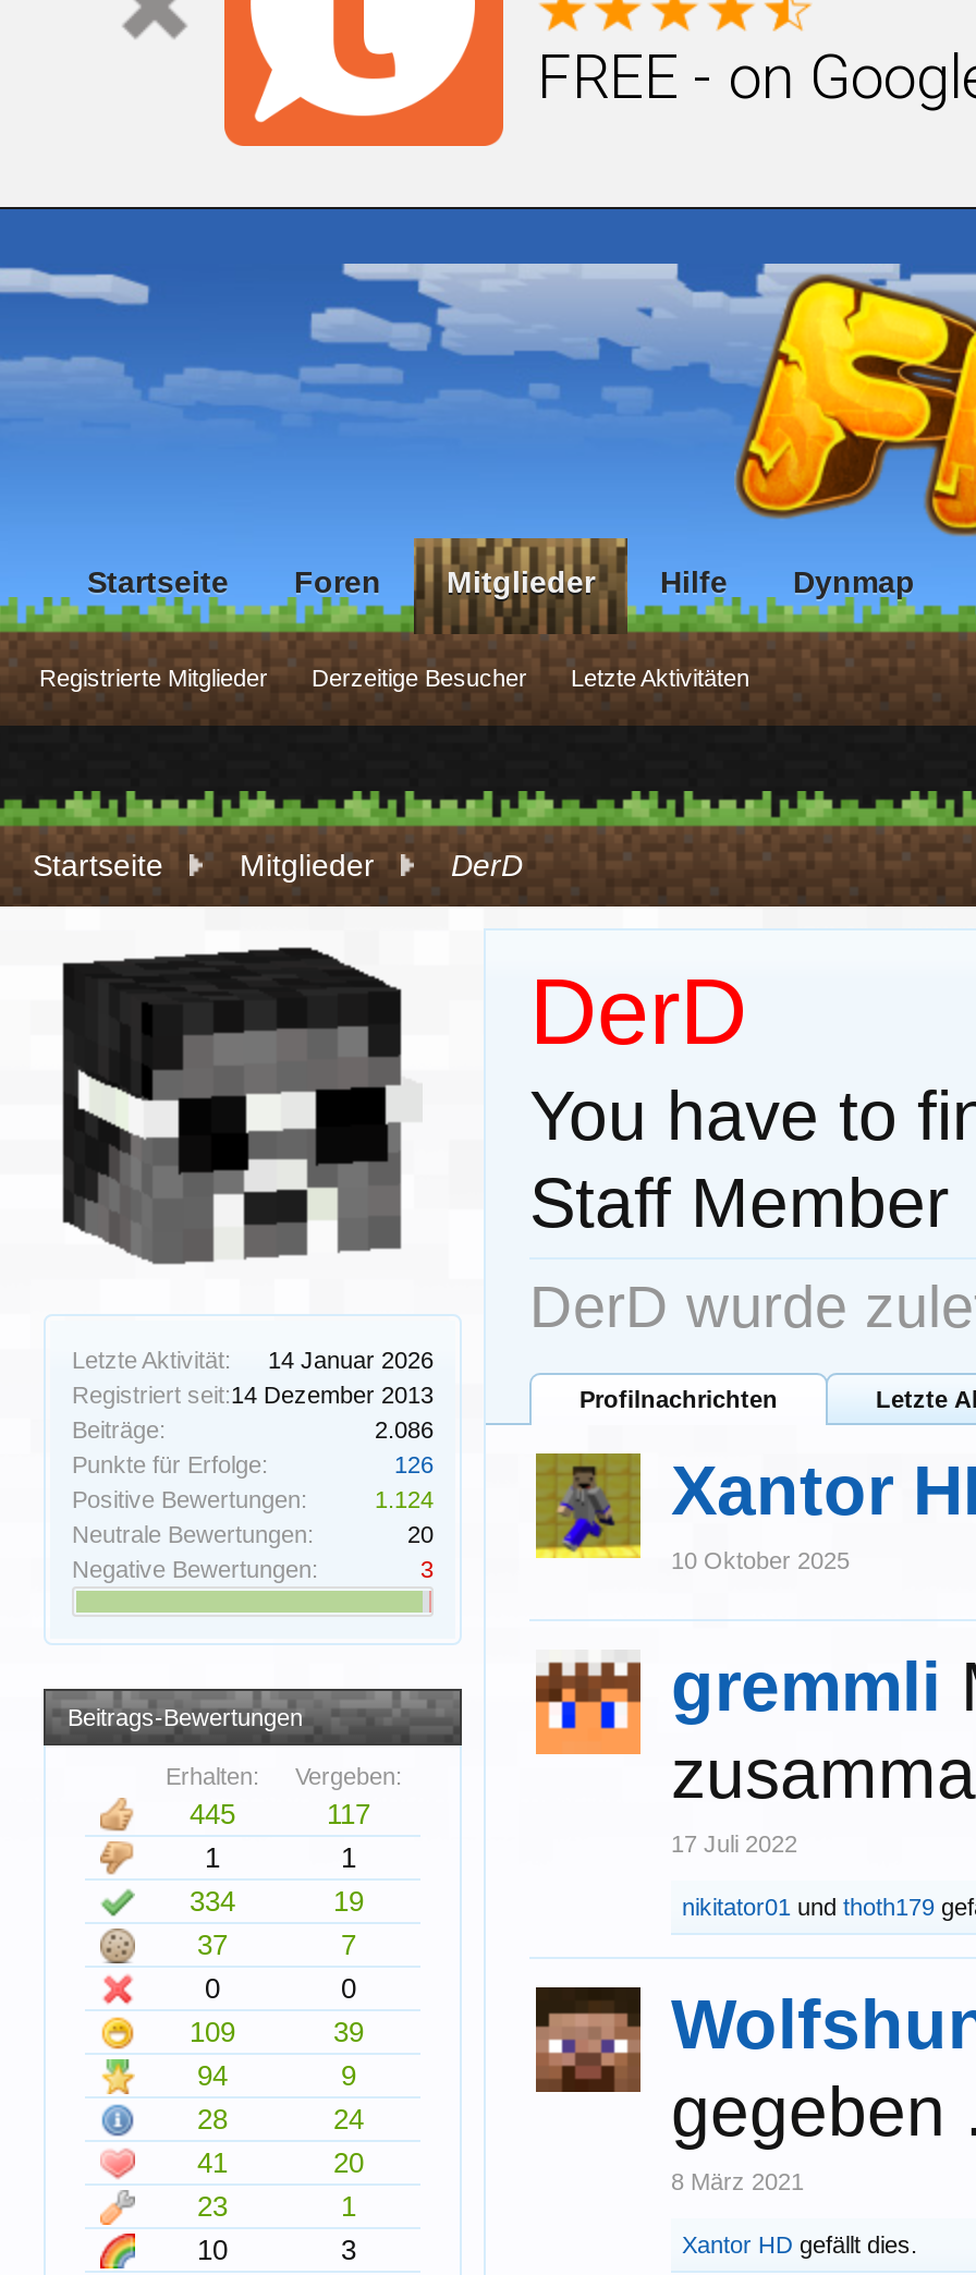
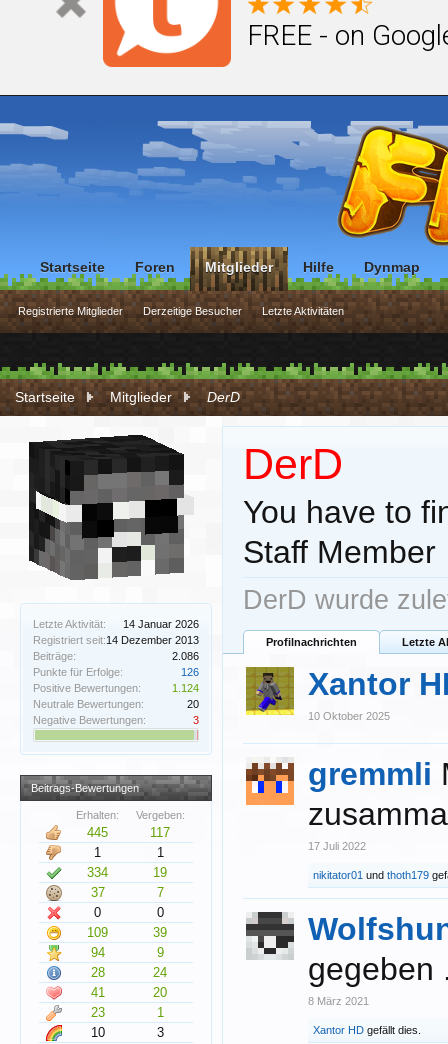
[534,1985,643,2094] [image] -> [246,912,295,960] [image]

